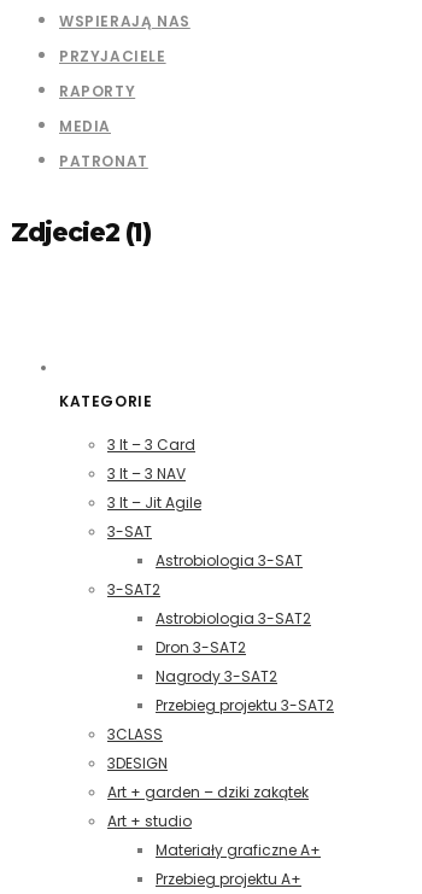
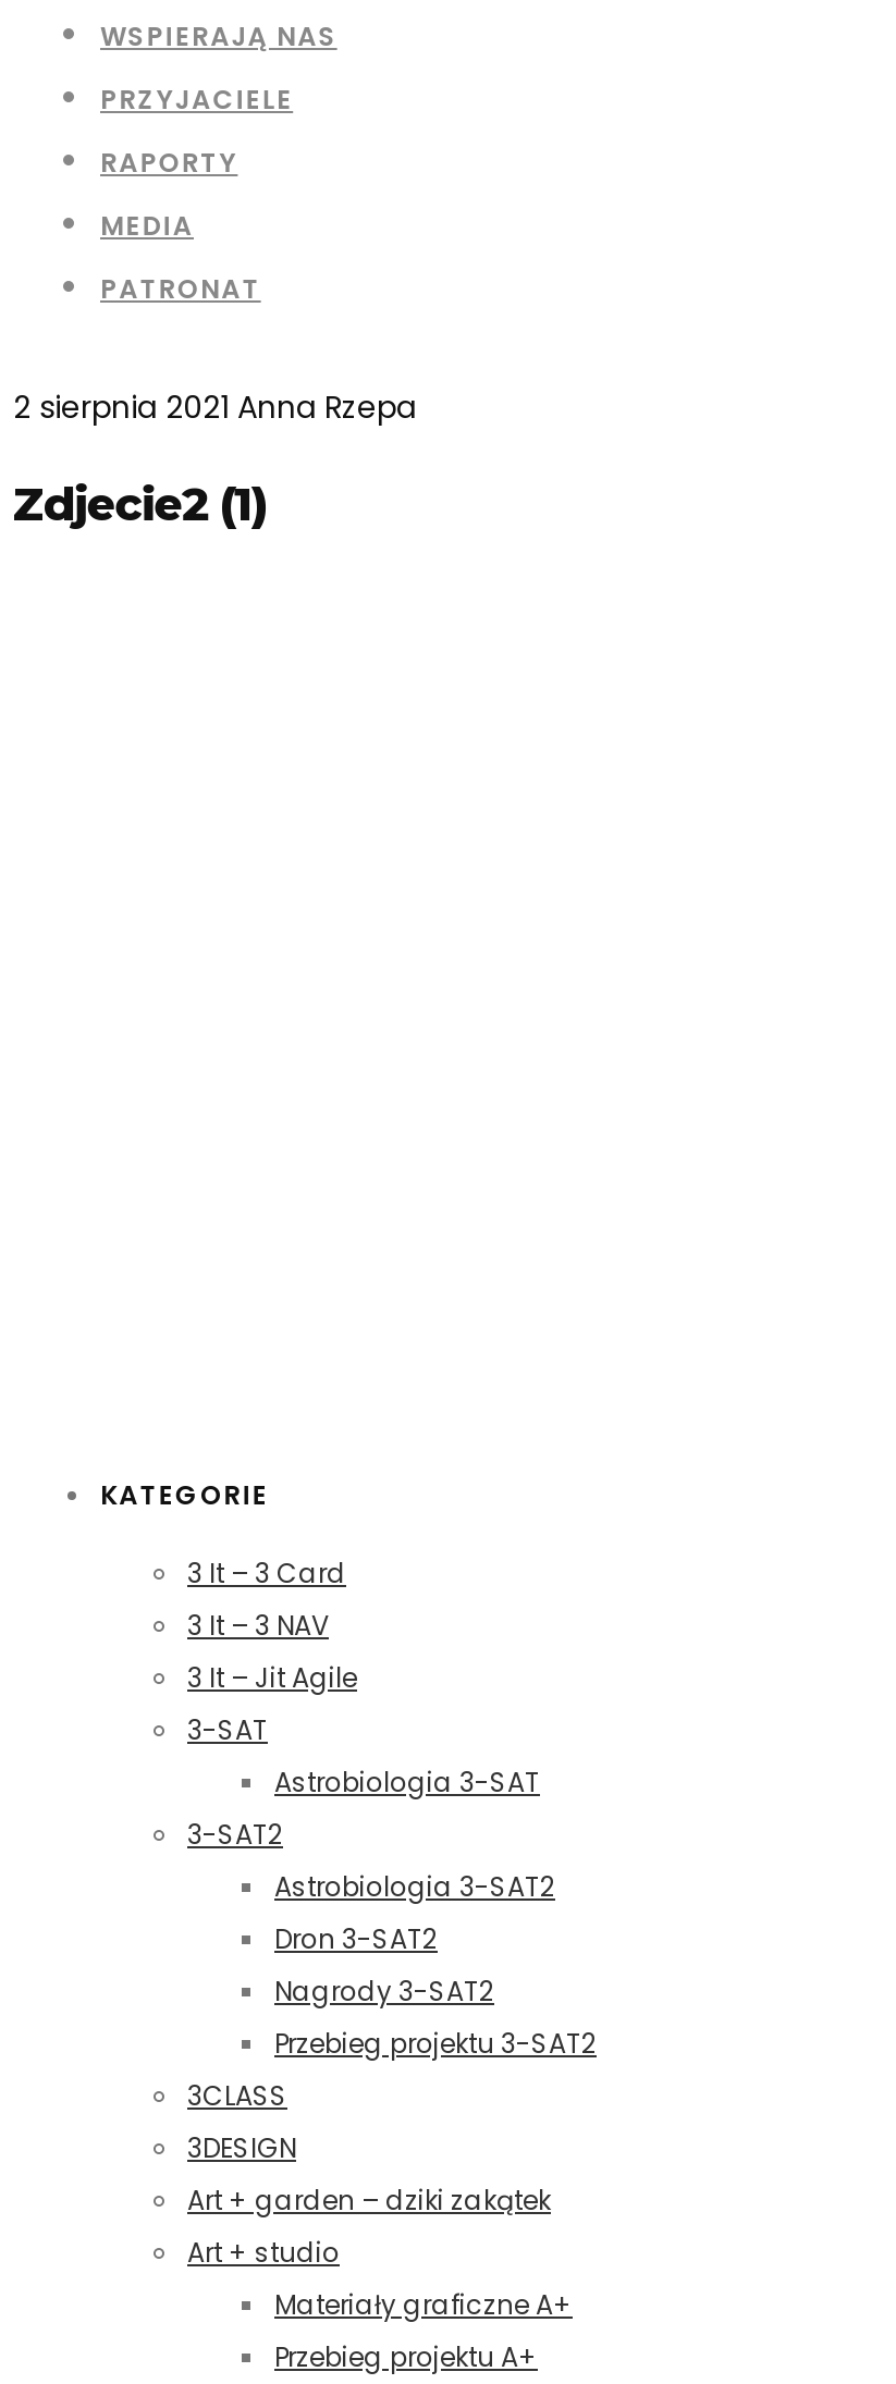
none -> [13,385,416,429] 2 sierpnia 2021 Anna Rzepa

